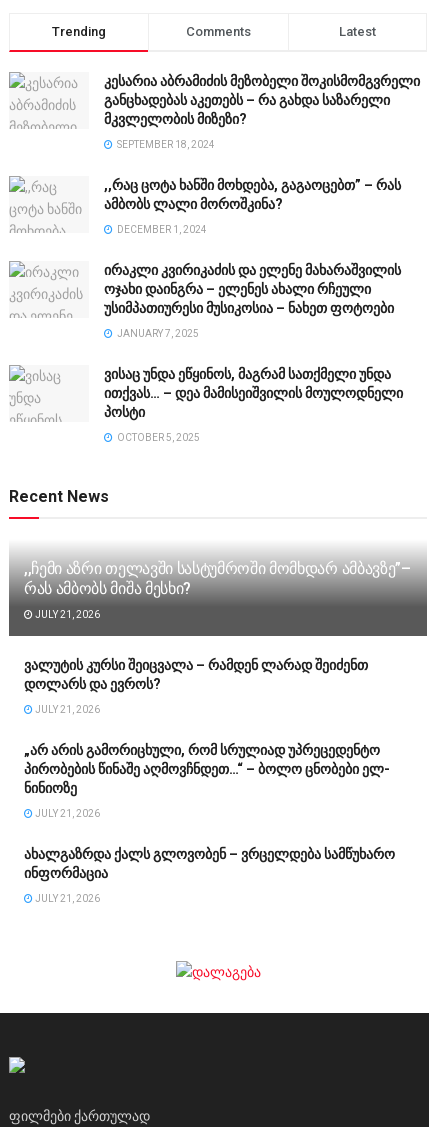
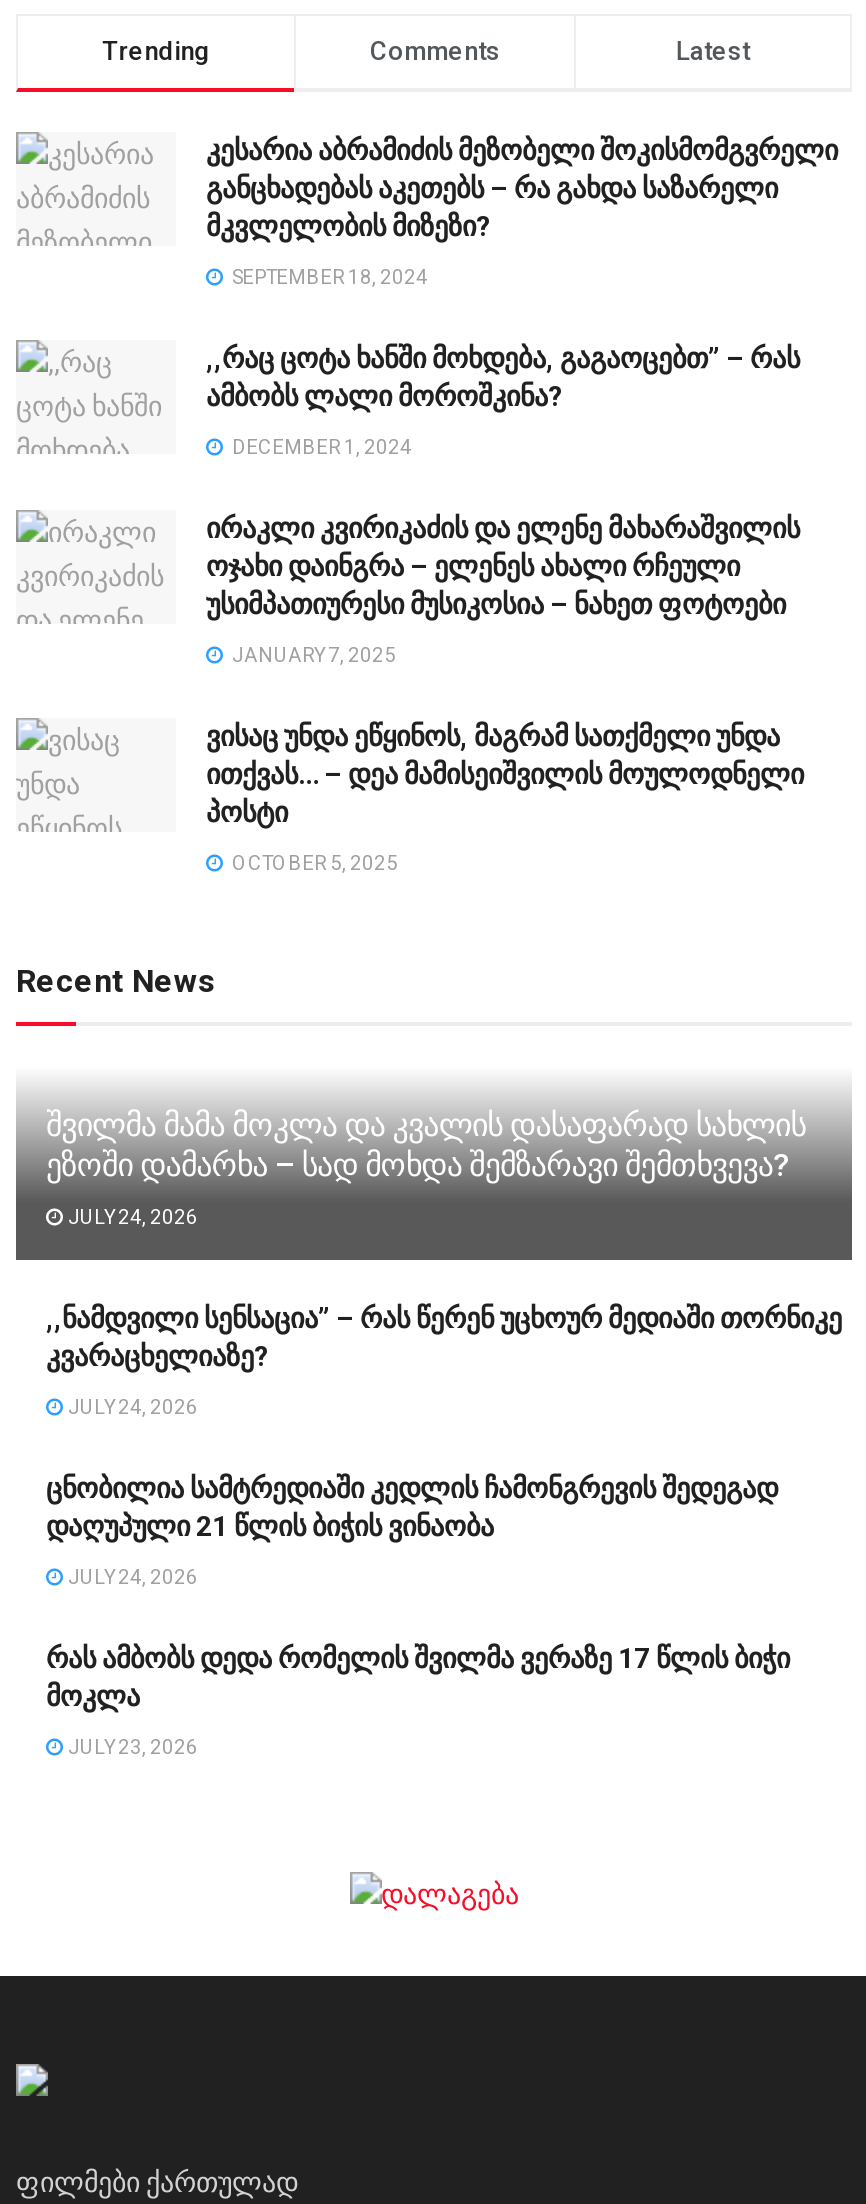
[24,558,411,597] ,,ჩემი აზრი თელავში სასტუმროში მომხდარ ამბავზე”– | რას ამბობს მიშა მესხი? -> [46,1105,806,1183] შვილმა მამა მოკლა და კვალის დასაფარად სახლის | ეზოში დამარხა – სად მოხდა შემზარავი შემთხვევა?
[33,608,100,619] JULY 21, 2026 -> [64,1205,198,1227] JULY 24, 2026
[24,656,368,691] ვალუტის კურსი შეიცვალა – რამდენ ლარად შეიძენთ | დოლარს და ევროს? -> [46,1301,842,1371] ,,ნამდვილი სენსაცია” – რას წერენ უცხოურ მედიაში თორნიკე | კვარაცხელიაზე?
[33,703,100,714] JULY 21, 2026 -> [64,1395,198,1417] JULY 24, 2026
[24,741,390,795] „არ არის გამორიცხული, რომ სრულიად უპრეცედენტო | პირობების წინაშე აღმოვჩნდეთ…“ – ბოლო ცნობები ელ- | ნინიოზე -> [46,1471,778,1541] ცნობილია სამტრედიაში კედლის ჩამონგრევის შედეგად | დაღუპული 21 წლის ბიჭის ვინაობა
[33,807,100,818] JULY 21, 2026 -> [64,1565,198,1587] JULY 24, 2026
[24,845,395,880] ახალგაზრდა ქალს გლოვობენ – ვრცელდება სამწუხარო | ინფორმაცია -> [46,1641,790,1711] რას ამბობს დედა რომელის შვილმა ვერაზე 17 წლის ბიჭი | მოკლა
[33,892,100,903] JULY 21, 2026 -> [64,1735,198,1757] JULY 23, 2026

